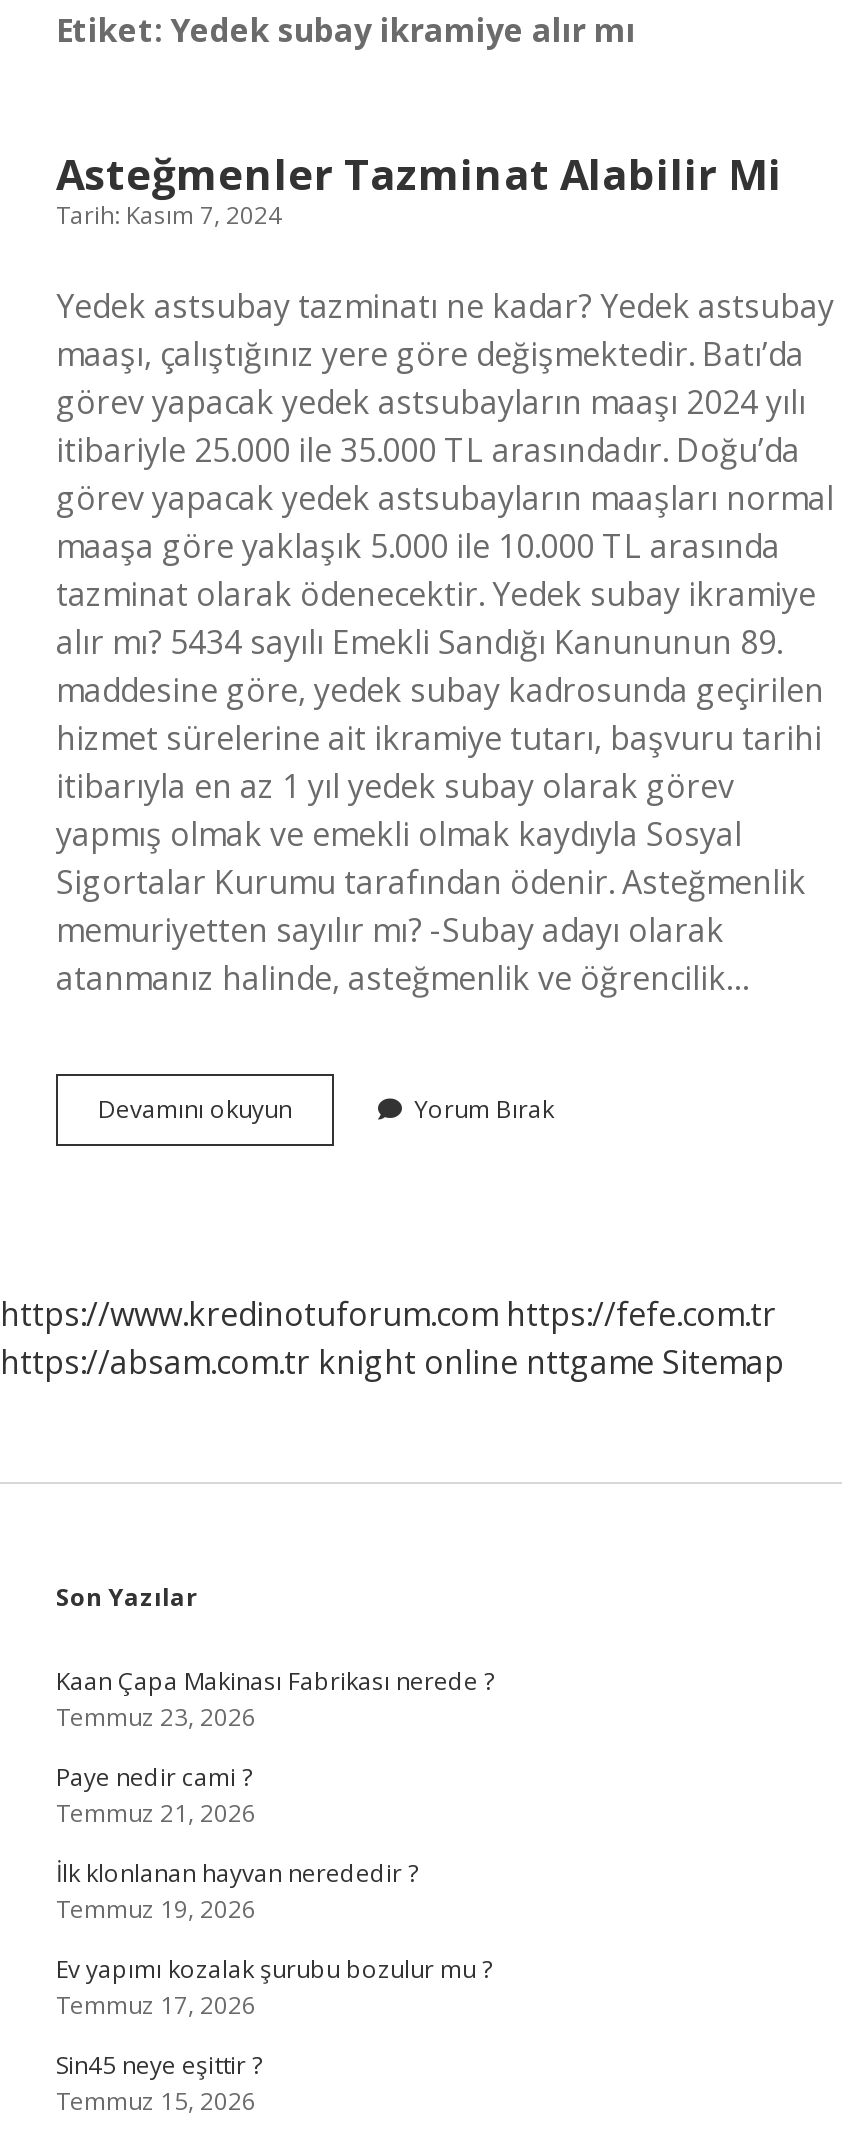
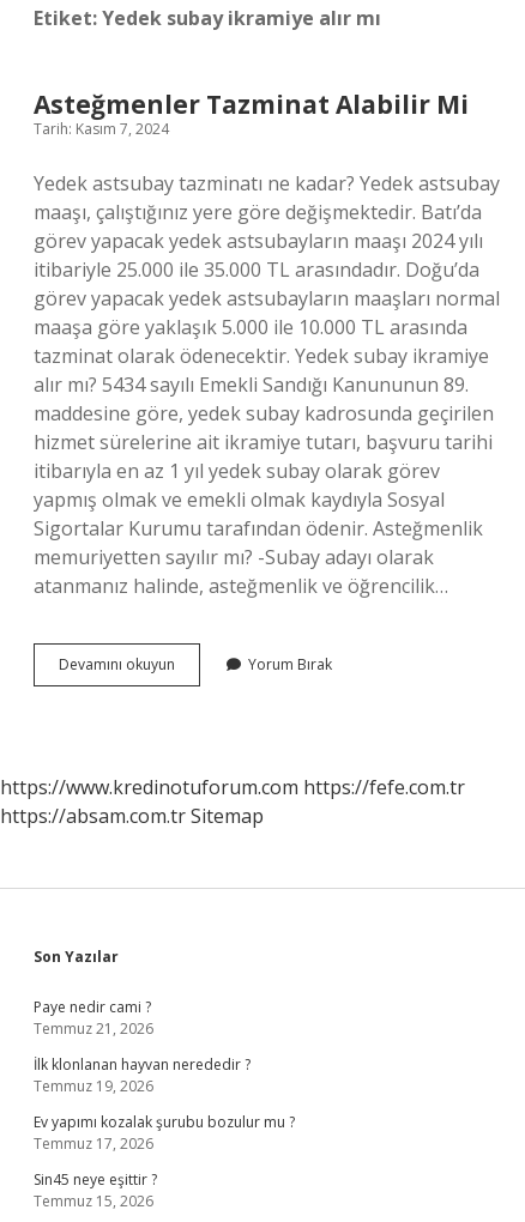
[0,1340,784,1384] https://absam.com.tr knight online nttgame Sitemap -> [0,803,264,829] https://absam.com.tr Sitemap
[56,1664,494,1734] Kaan Çapa Makinası Fabrikası nerede ? | Temmuz 23, 2026 -> none

